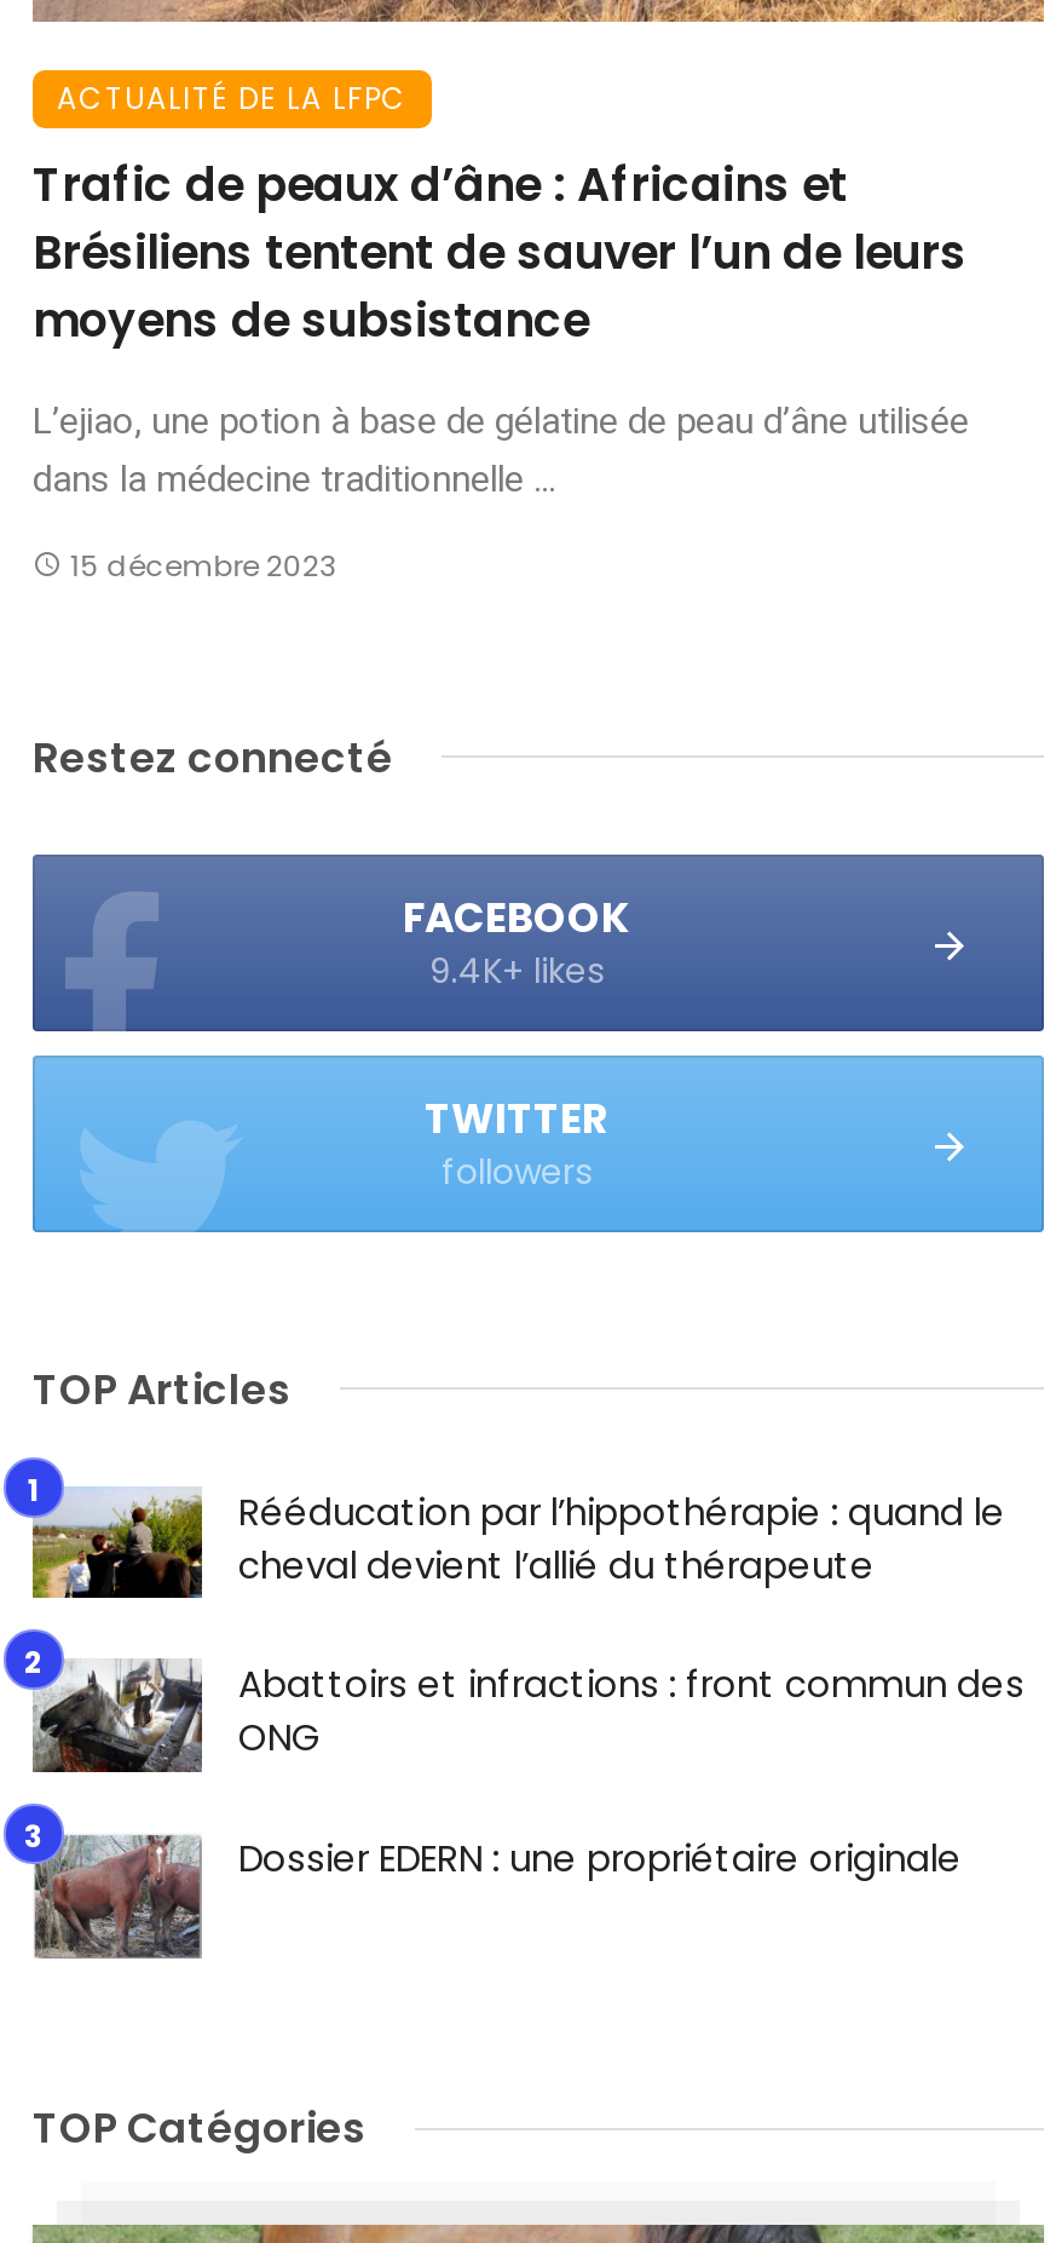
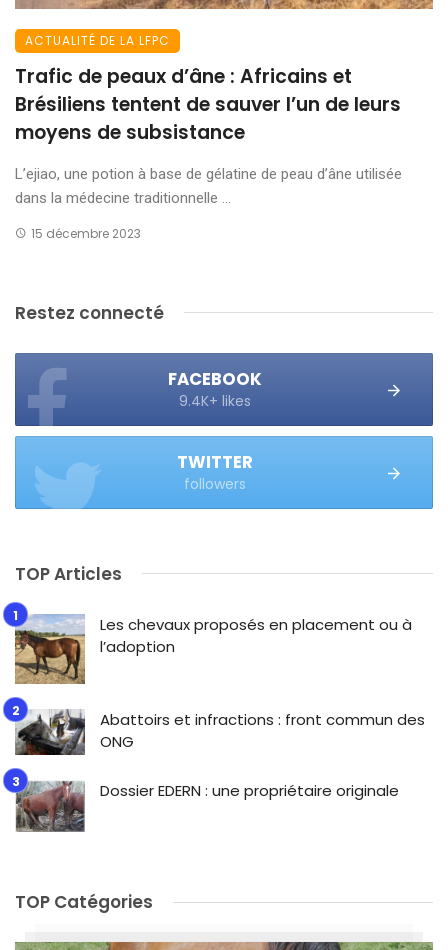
[30,1484,1005,1600] [image] | Rééducation par l’hippothérapie : quand le | cheval devient l’allié du thérapeute -> [14,613,412,685] [image] | Les chevaux proposés en placement ou à | l’adoption

